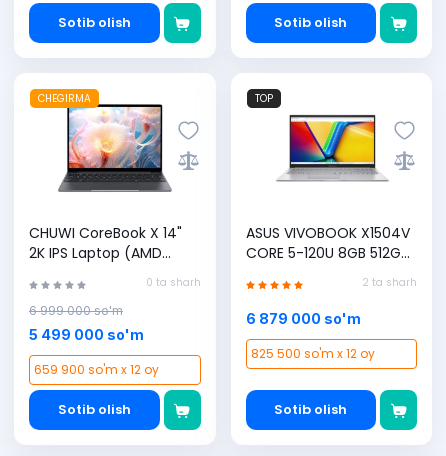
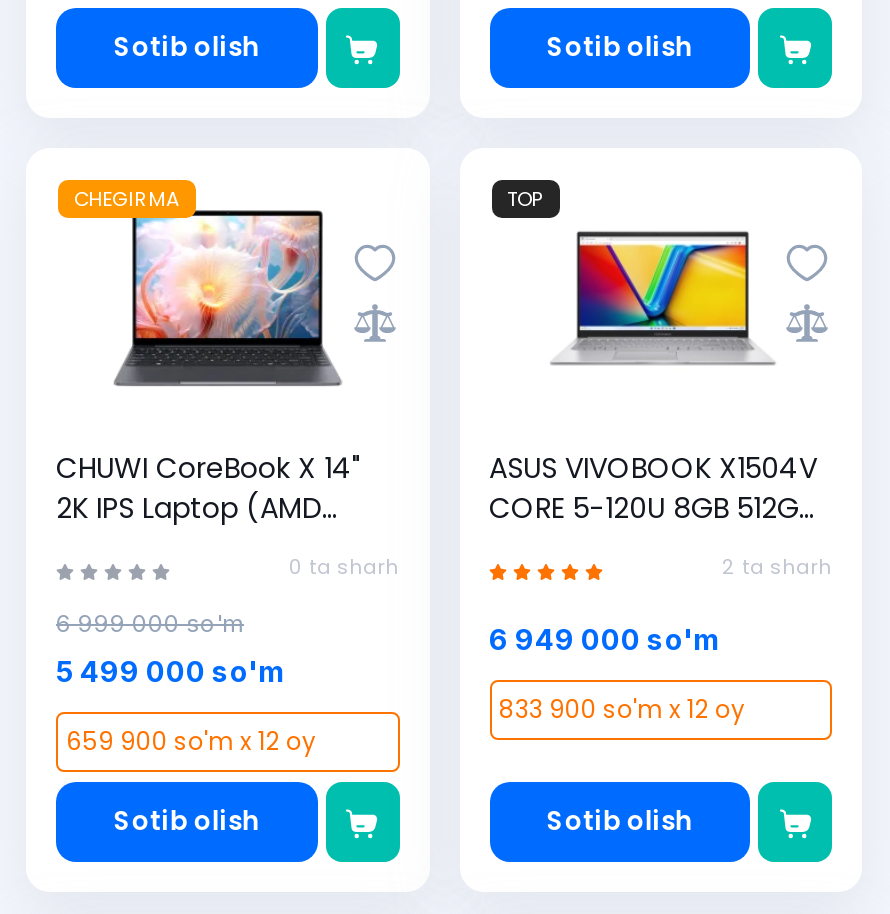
[245,310,360,327] 6 879 000 so'm -> [489,622,721,656] 6 949 000 so'm
[250,345,374,362] 825 500 so'm x 12 oy -> [499,692,745,726] 833 900 so'm x 12 oy

